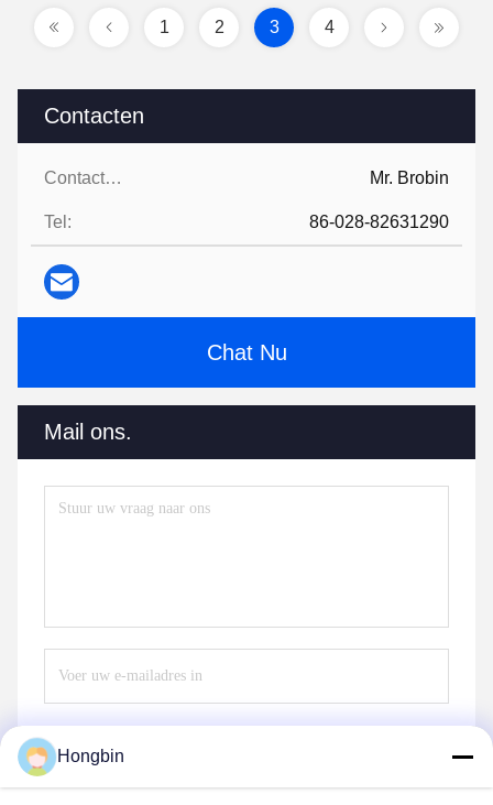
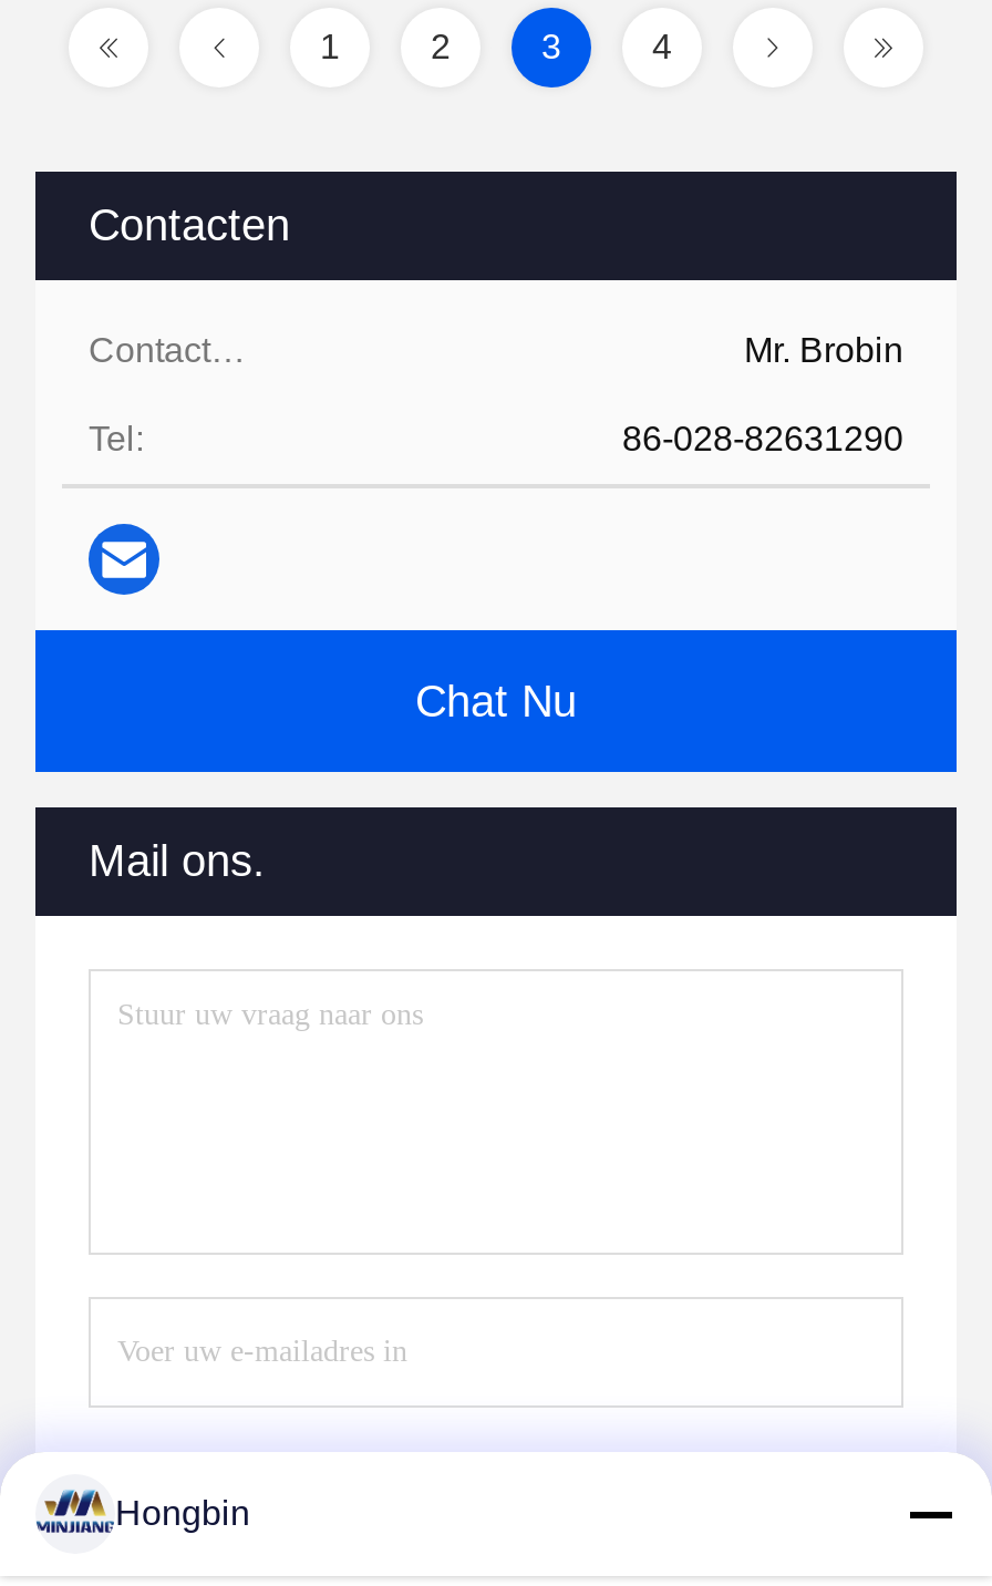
[18,738,54,776] [image] -> [35,1479,108,1552] [image]

